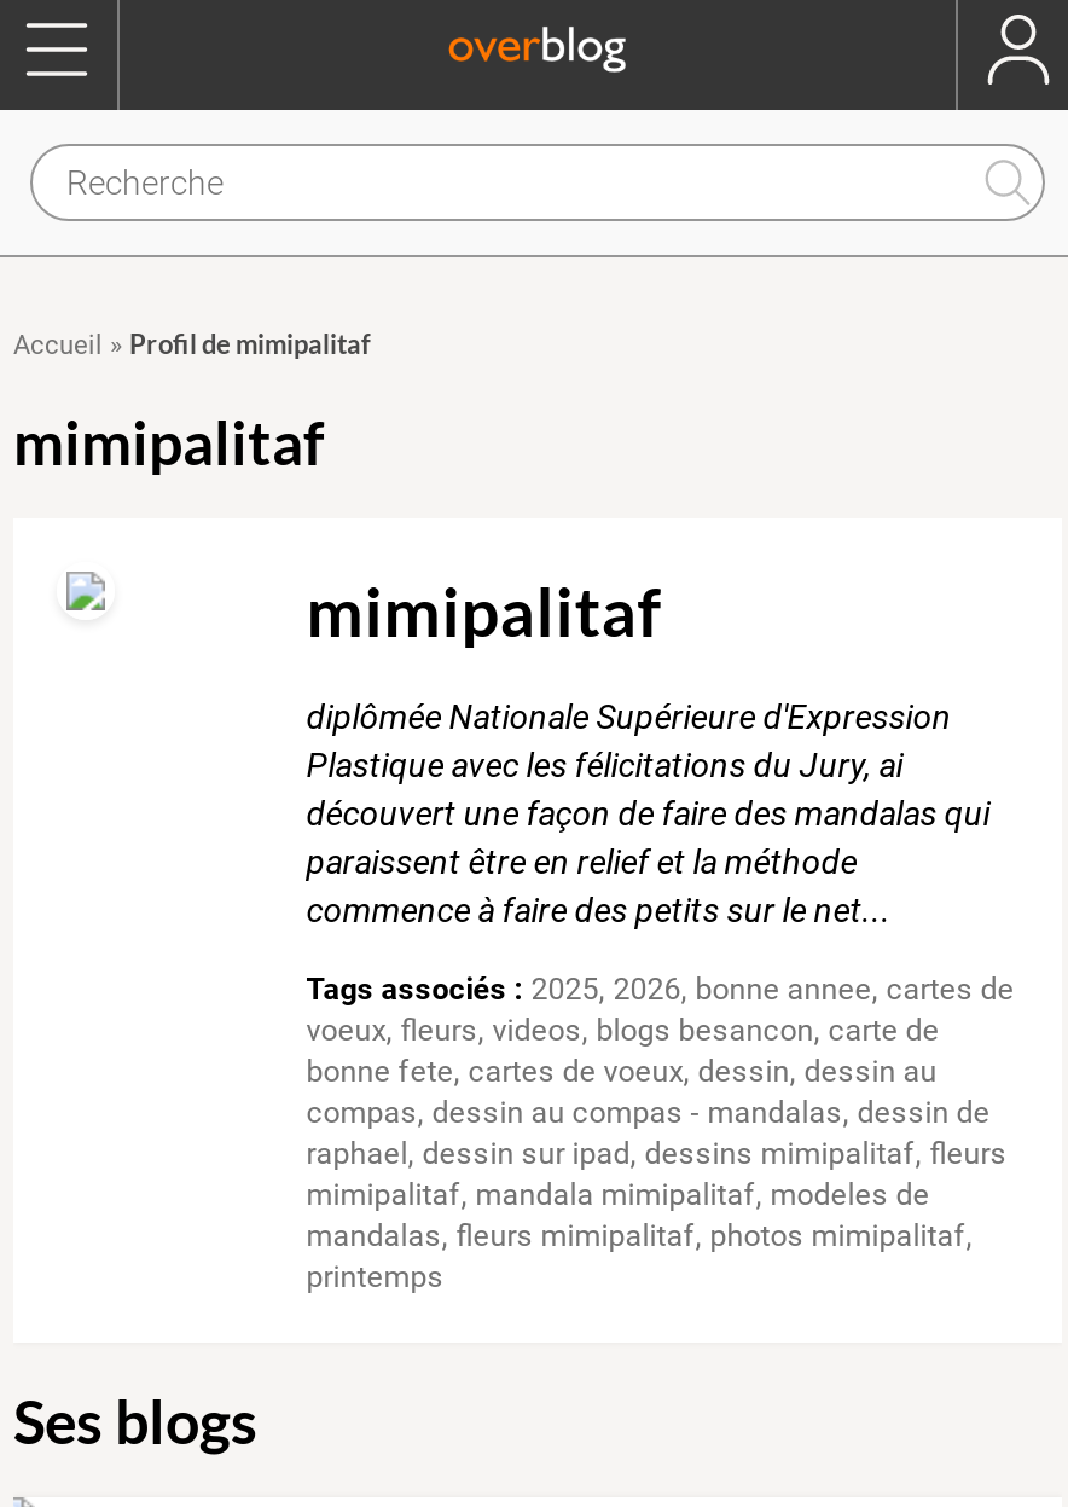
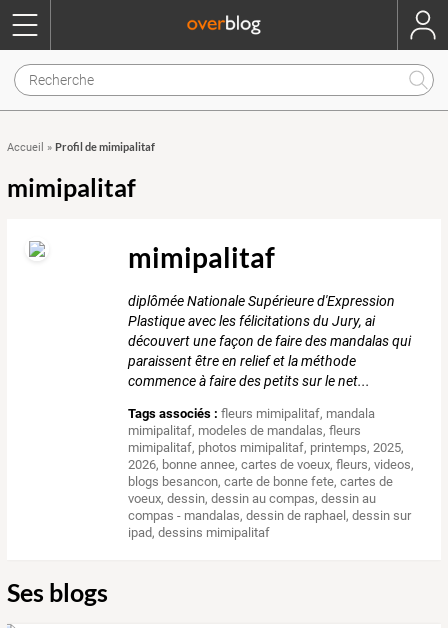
[306,971,1014,1295] Tags associés : 2025, 2026, bonne annee, cartes de | voeux, fleurs, videos, blogs besancon, carte de | bonne fete, cartes de voeux, dessin, dessin au | compas, dessin au compas - mandalas, dessin de | raphael, dessin sur ipad, dessins mimipalitaf, fleurs | mimipalitaf, mandala mimipalitaf, modeles de | mandalas, fleurs mimipalitaf, photos mimipalitaf, | printemps -> [128,406,414,540] Tags associés : fleurs mimipalitaf, mandala | mimipalitaf, modeles de mandalas, fleurs | mimipalitaf, photos mimipalitaf, printemps, 2025, | 2026, bonne annee, cartes de voeux, fleurs, videos, | blogs besancon, carte de bonne fete, cartes de | voeux, dessin, dessin au compas, dessin au | compas - mandalas, dessin de raphael, dessin sur | ipad, dessins mimipalitaf

